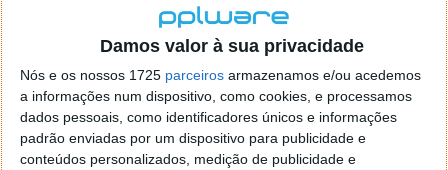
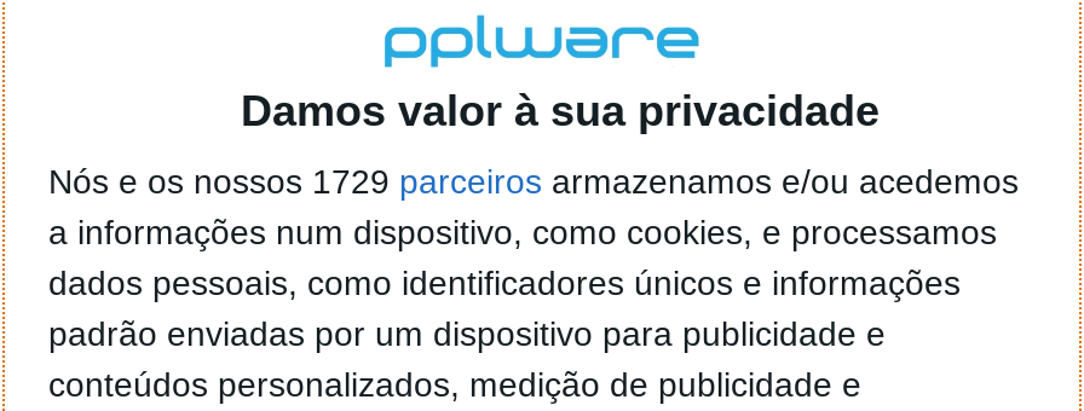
[20,67,421,83] Nós e os nossos 1725 parceiros armazenamos e/ou acedemos -> [48,161,1019,200] Nós e os nossos 1729 parceiros armazenamos e/ou acedemos

